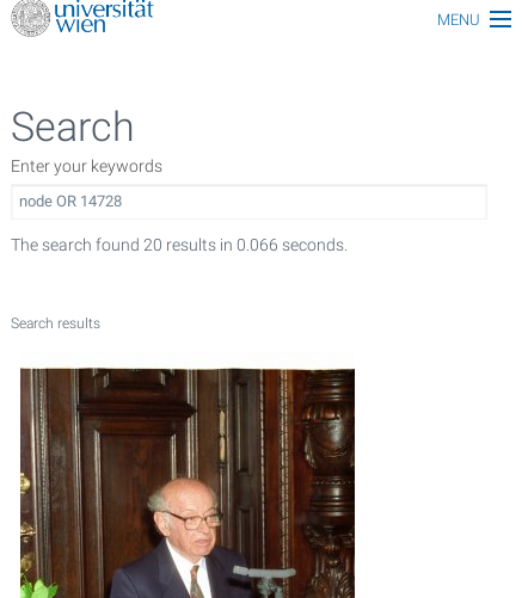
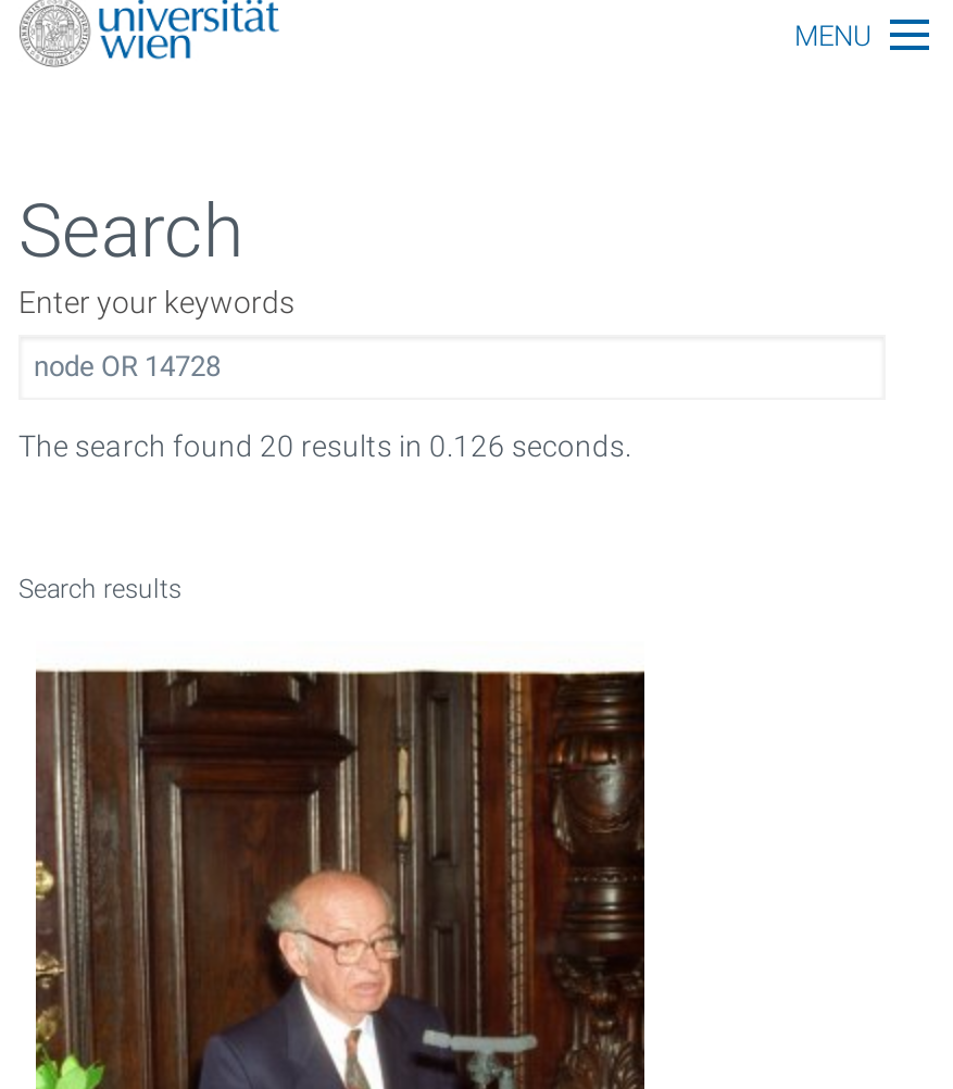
[11,235,348,254] The search found 20 results in 0.066 seconds. -> [18,427,631,462] The search found 20 results in 0.126 seconds.

